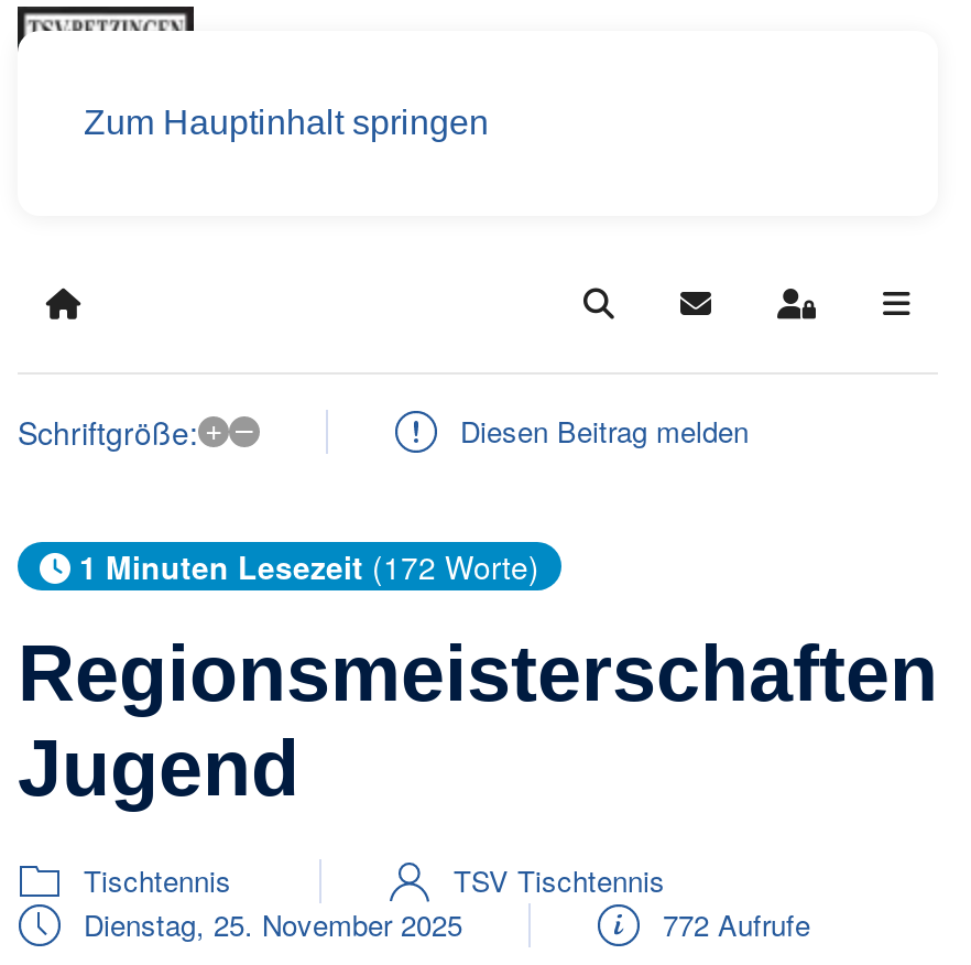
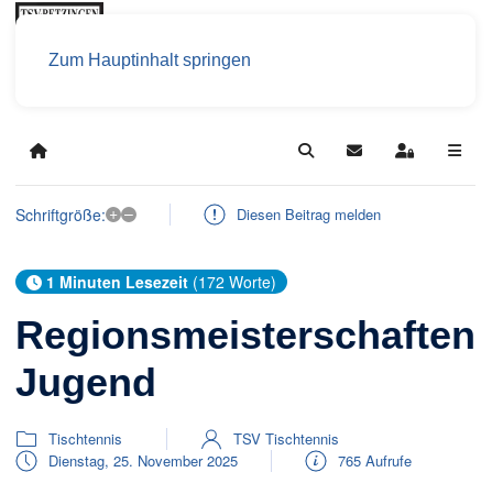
[663,903,810,945] 772 Aufrufe -> [338,450,412,471] 765 Aufrufe

